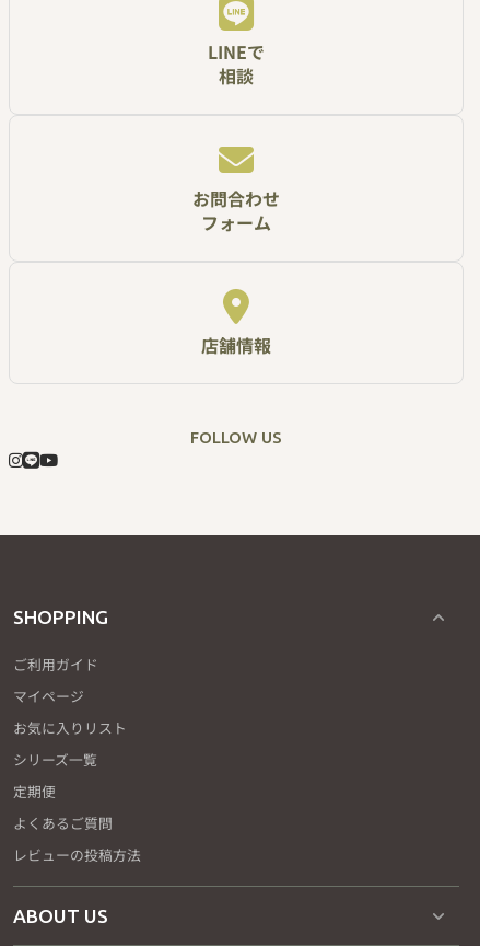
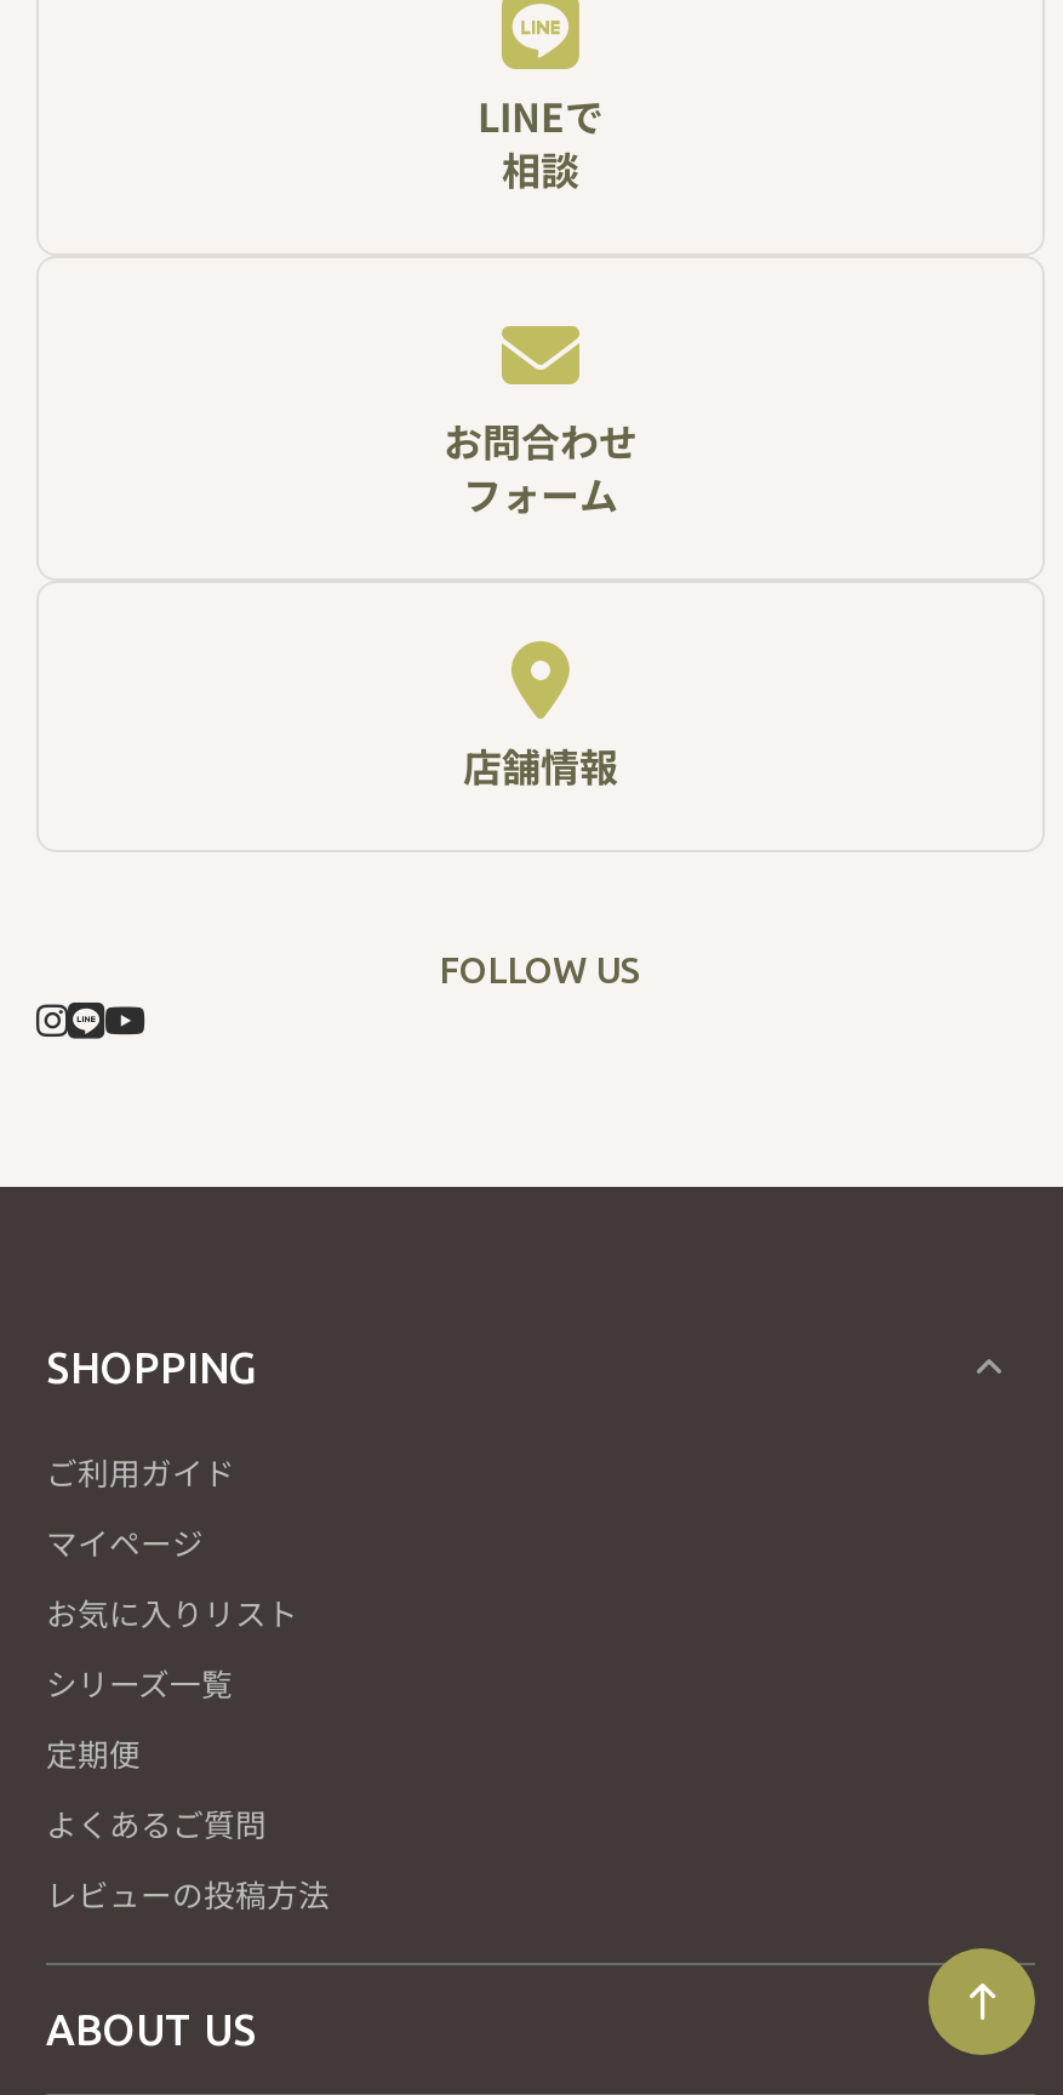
none -> [926,1947,1038,2056] [image]

